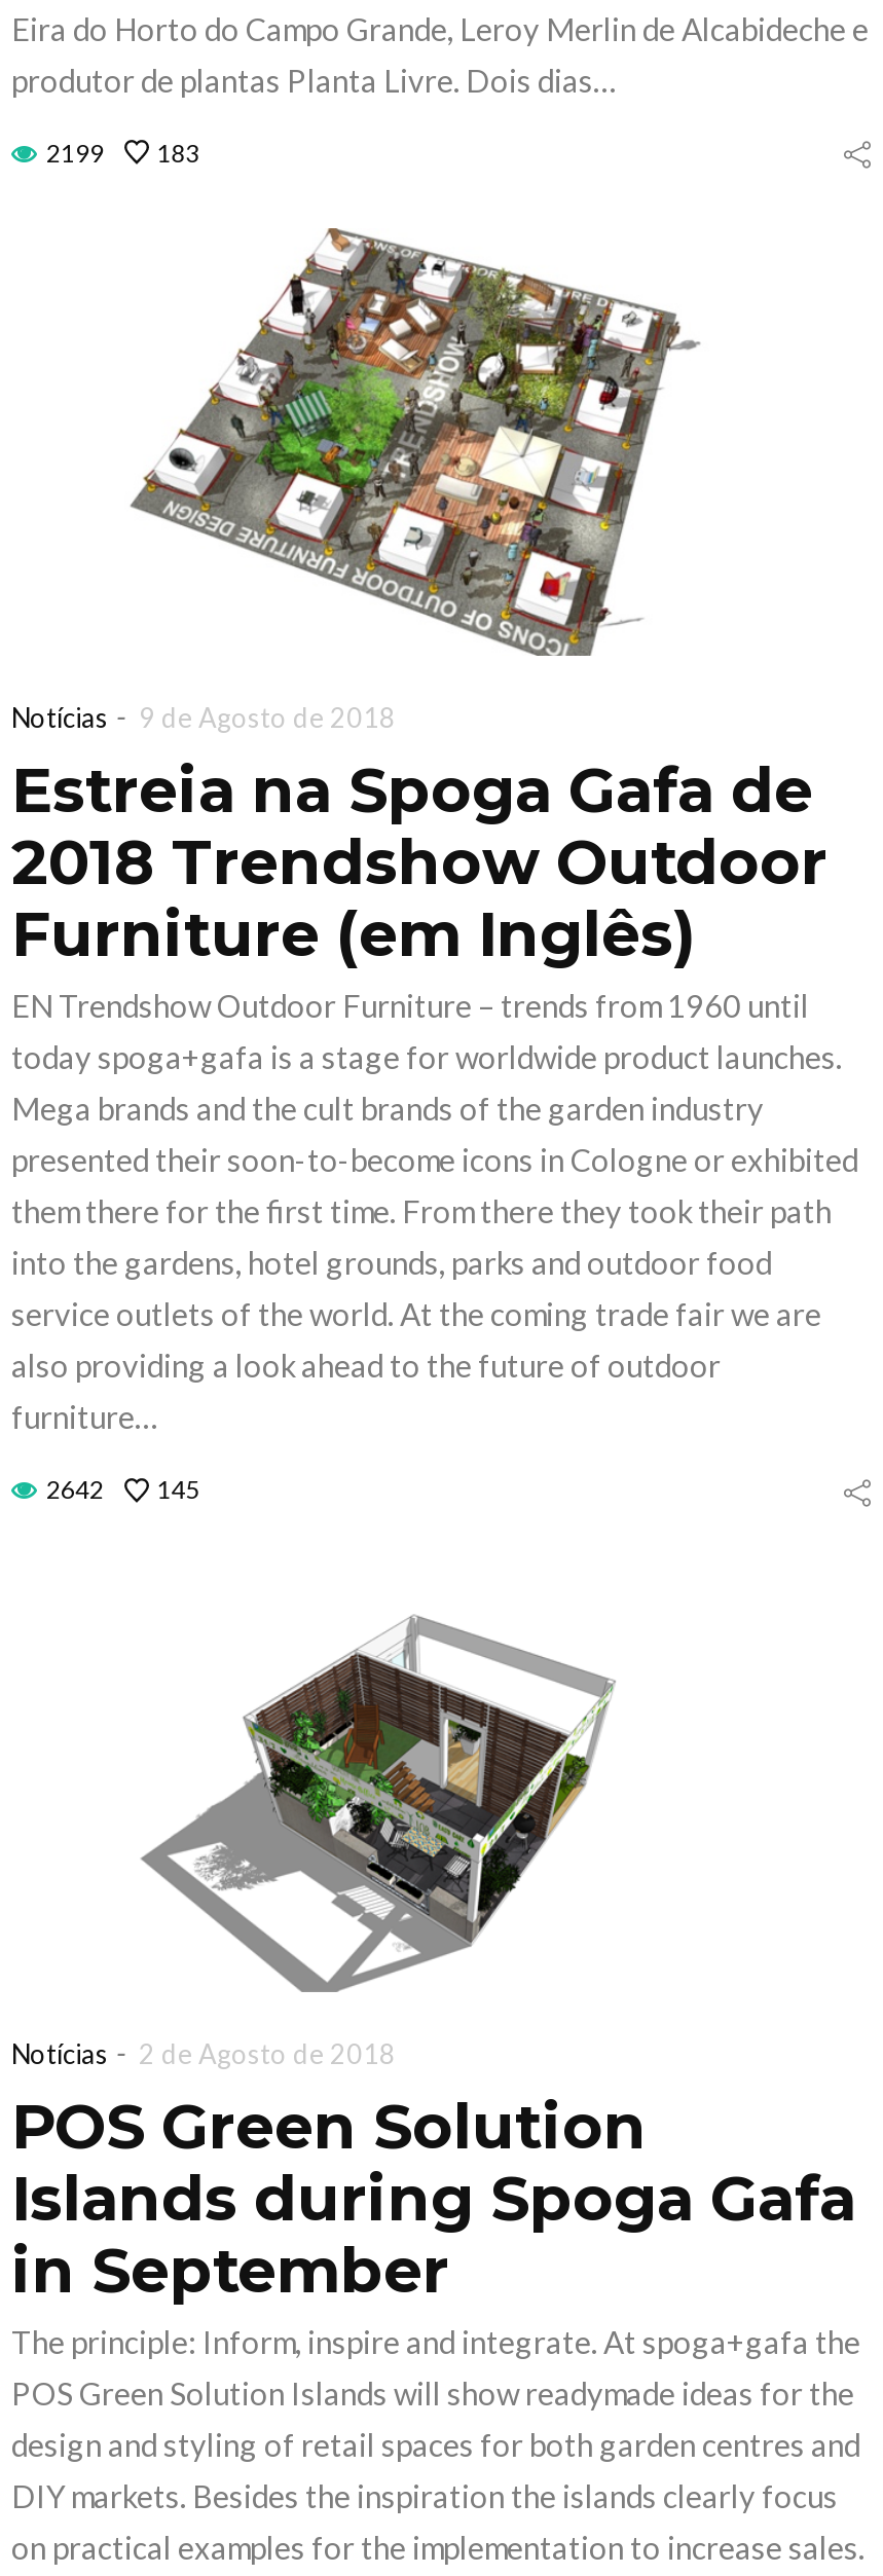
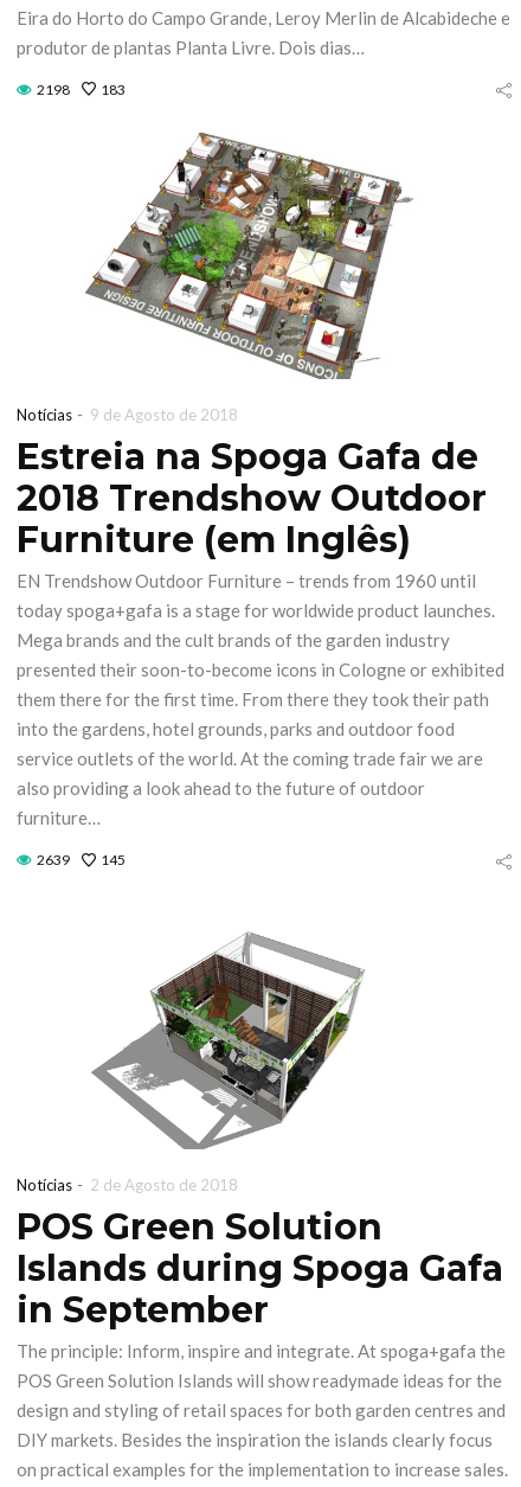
[46,137,200,168] 2199 183 -> [37,80,125,98] 2198 183
[46,1474,200,1505] 2642 145 -> [37,851,125,869] 2639 145

